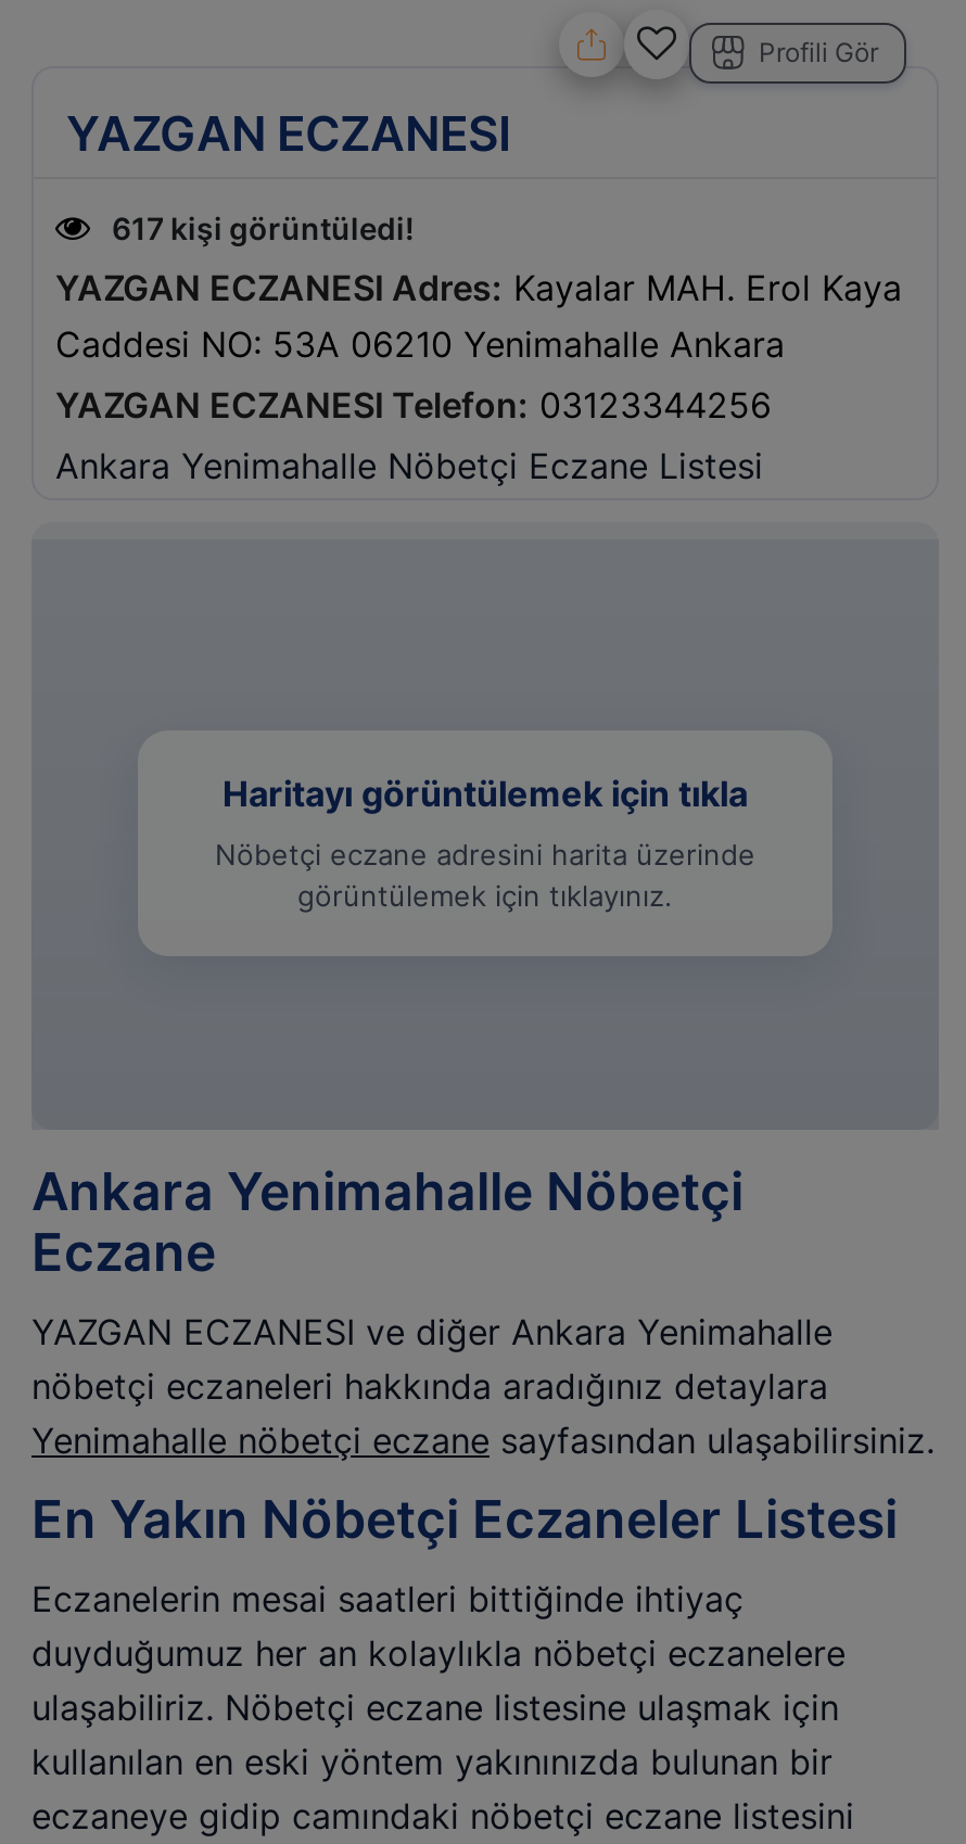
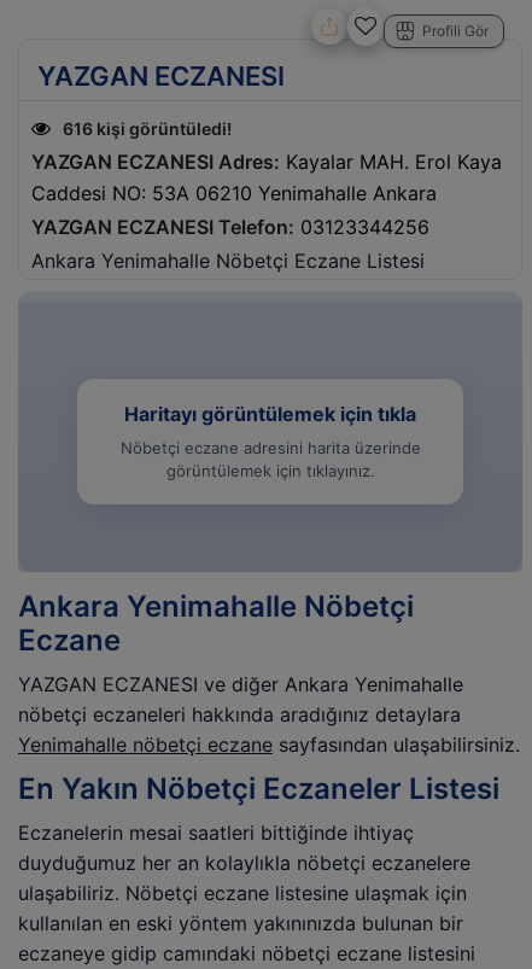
[112,209,414,246] 617 kişi görüntüledi! -> [63,118,232,139] 616 kişi görüntüledi!

